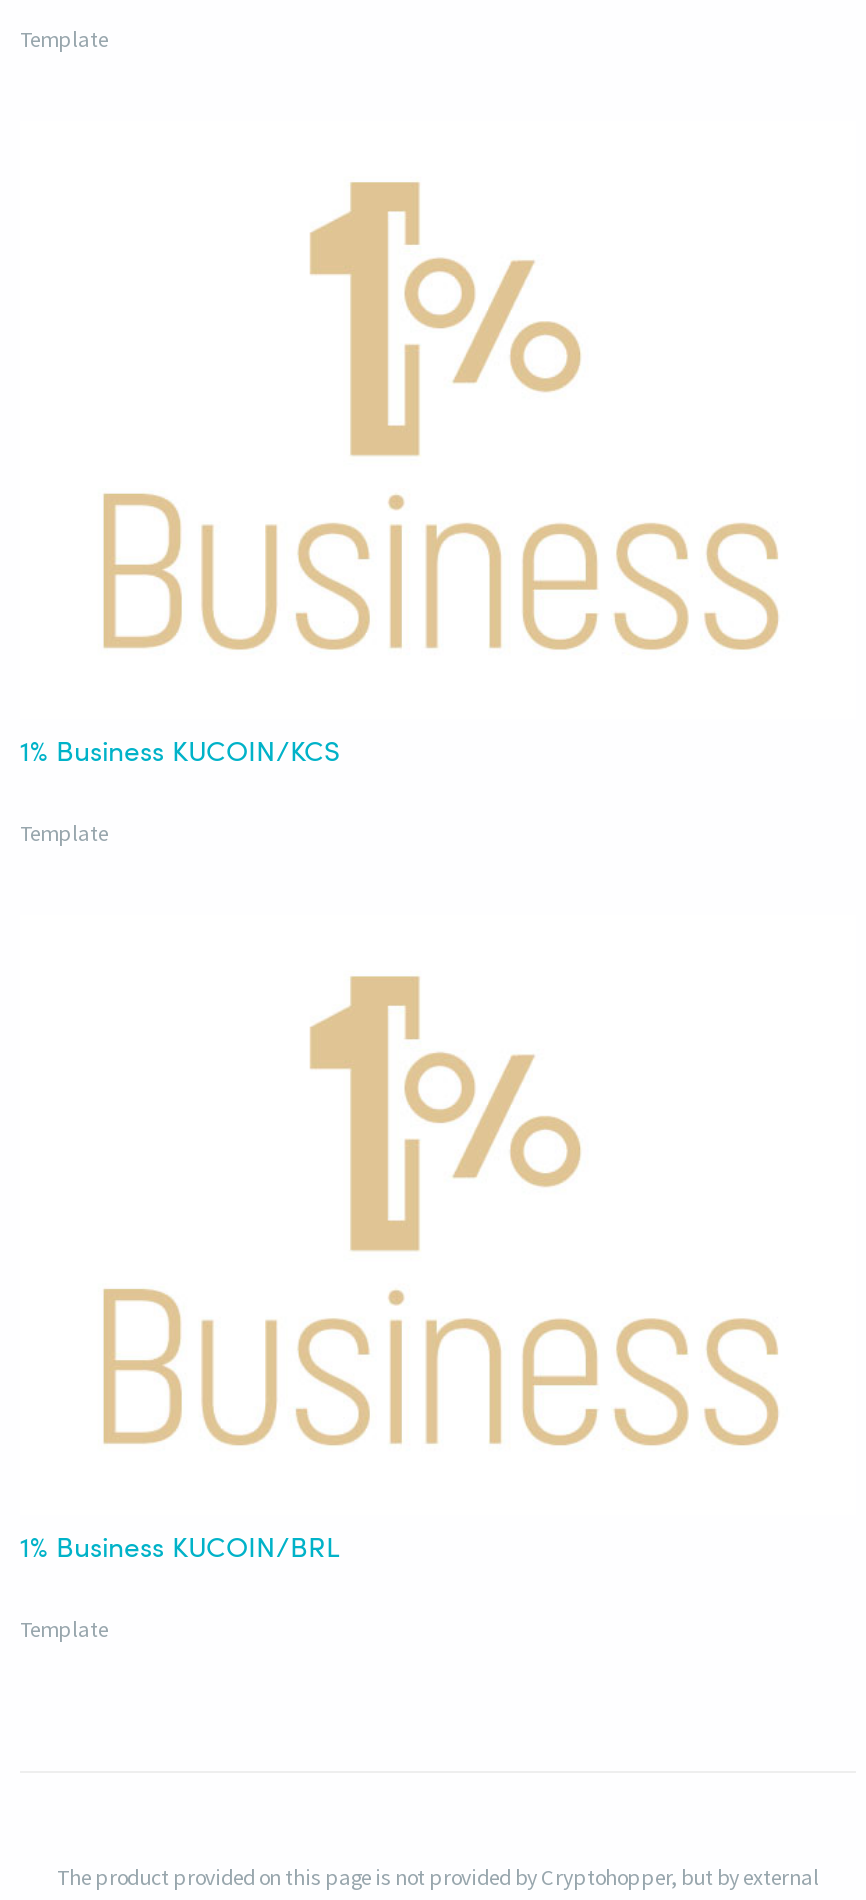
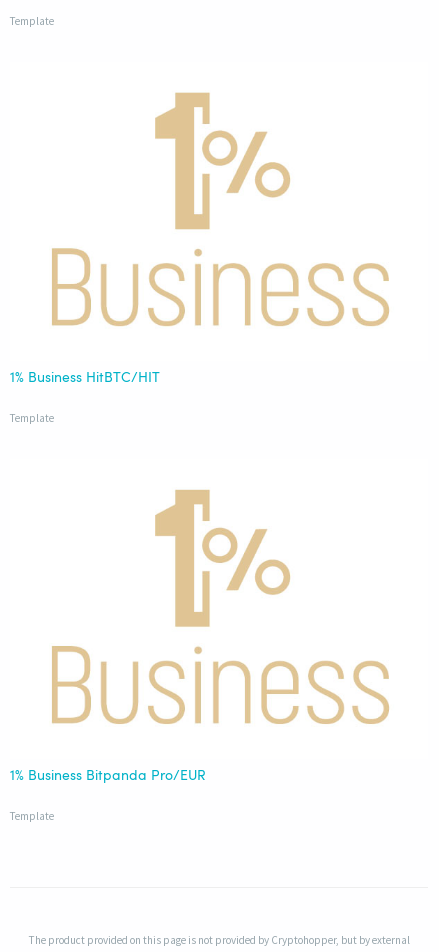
[20,740,340,768] 1% Business KUCOIN/KCS -> [10,371,160,385] 1% Business HitBTC/HIT
[20,1535,340,1563] 1% Business KUCOIN/BRL -> [10,769,206,783] 1% Business Bitpanda Pro/EUR

